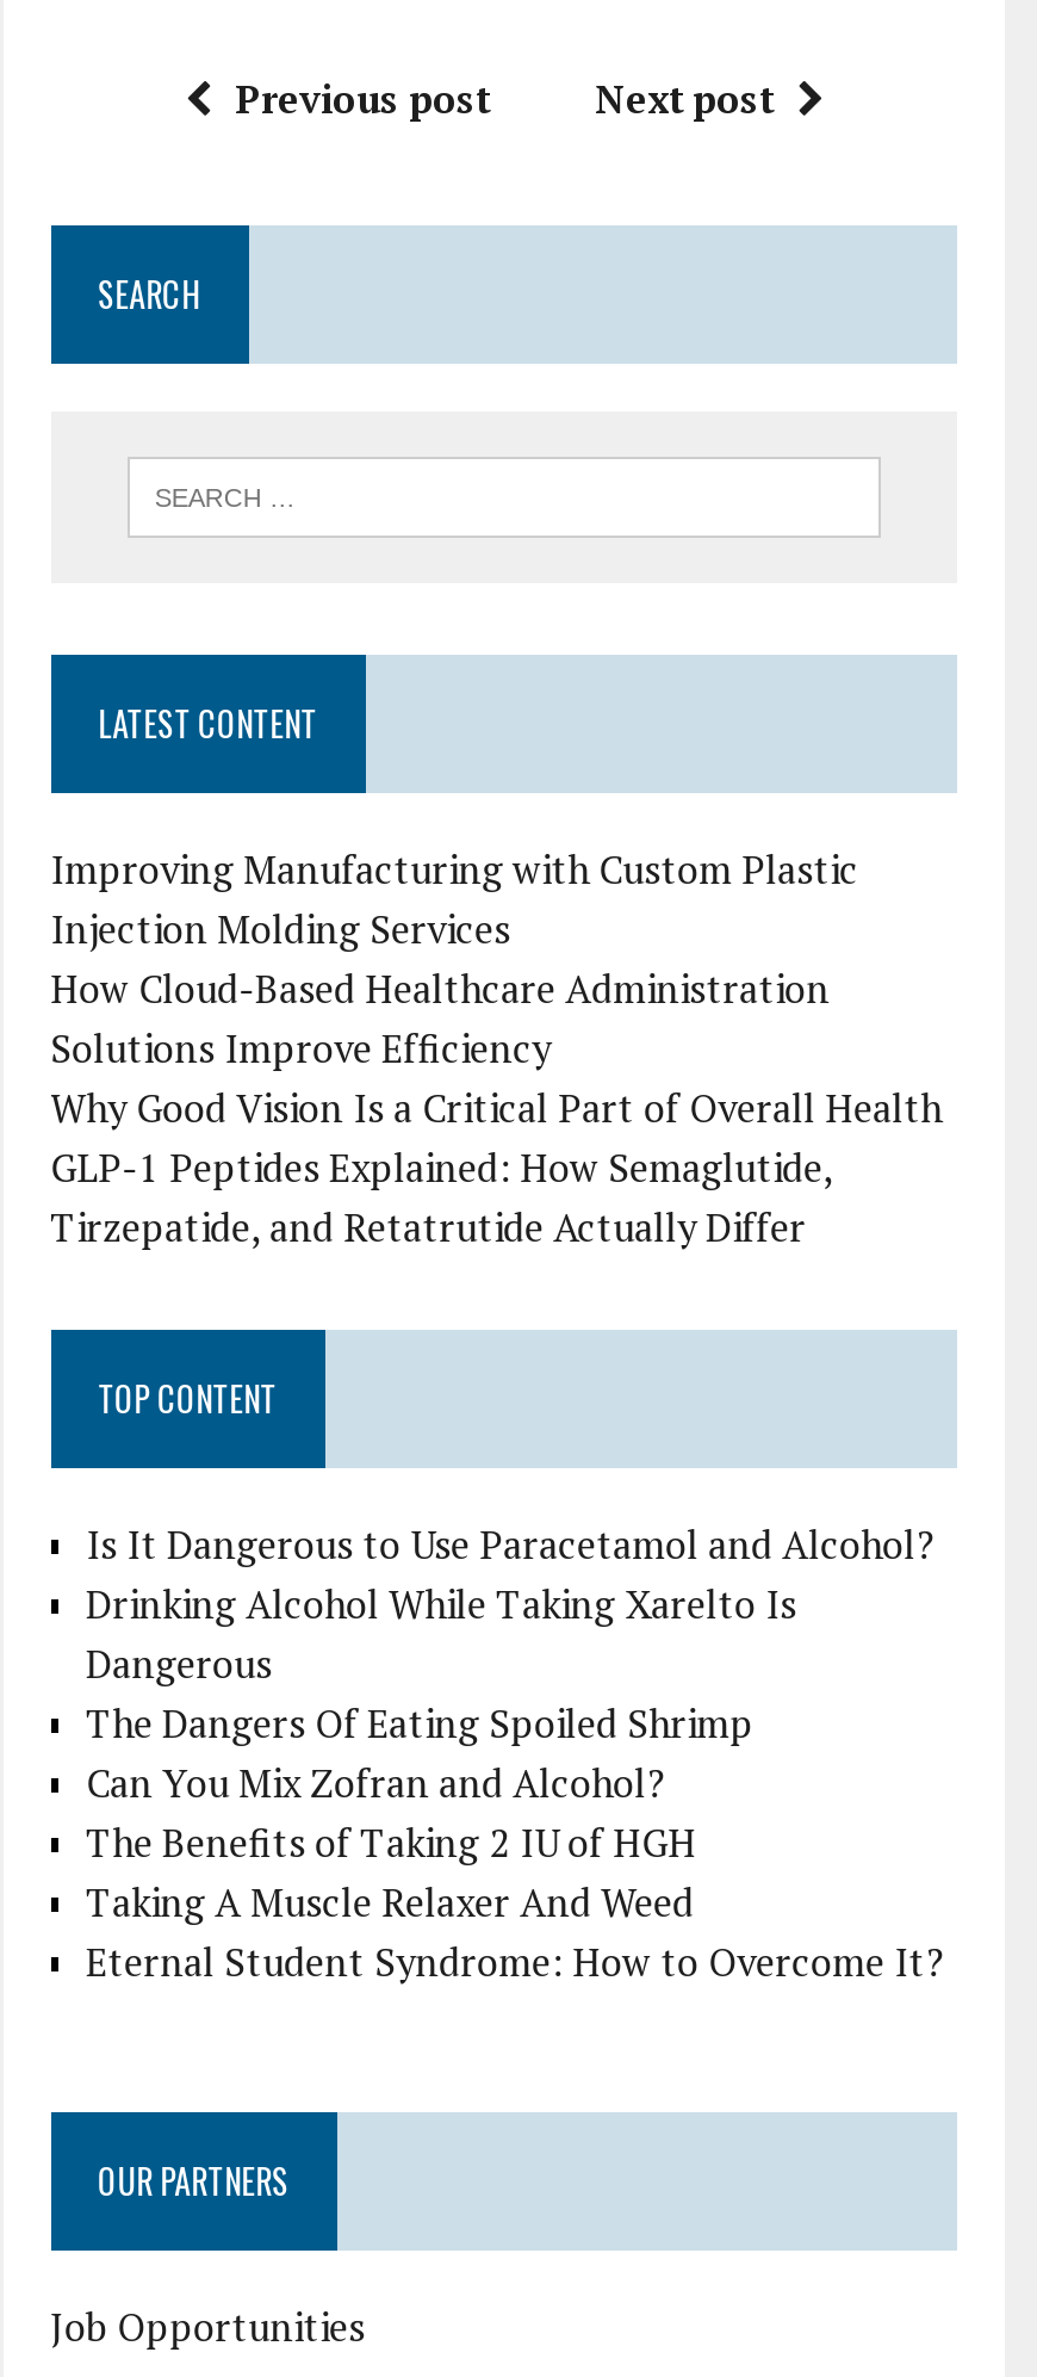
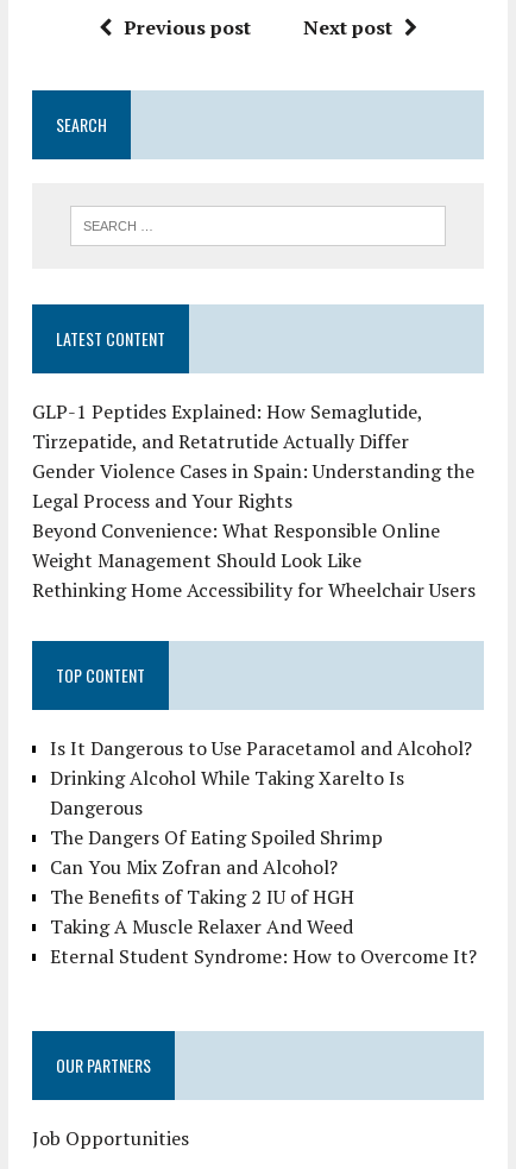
[50,842,942,1133] Improving Manufacturing with Custom Plastic | Injection Molding Services | How Cloud-Based Healthcare Administration | Solutions Improve Efficiency | Why Good Vision Is a Critical Part of Overall Health -> none
moved [50,1140,832,1253] -> [32,398,422,454]: GLP-1 Peptides Explained: How Semaglutide, | Tirzepatide, and Retatrutide Actually Differ
none -> [32,457,475,602] Gender Violence Cases in Spain: Understanding the | Legal Process and Your Rights | Beyond Convenience: What Responsible Online | Weight Management Should Look Like | Rethinking Home Accessibility for Wheelchair Users

